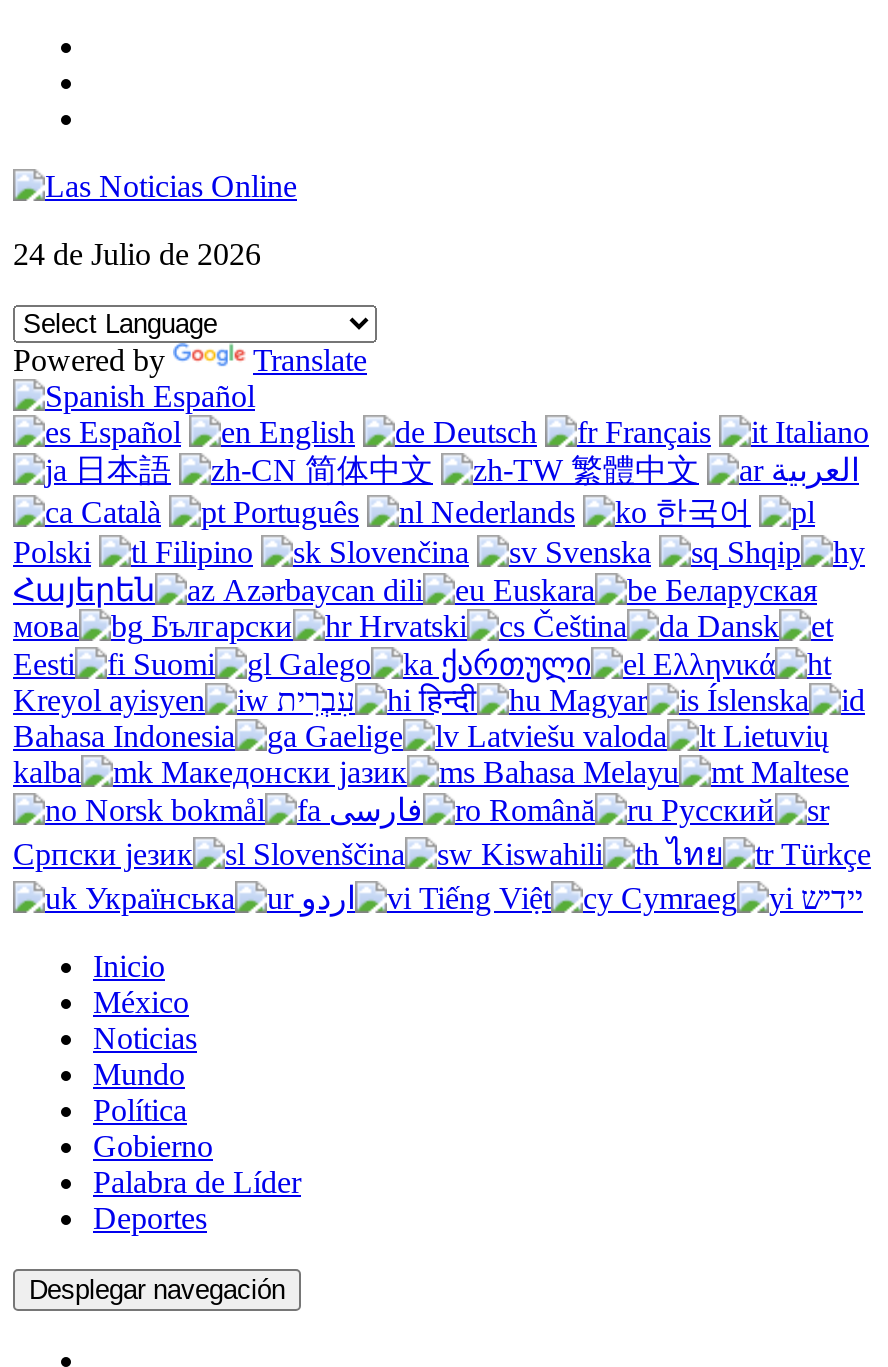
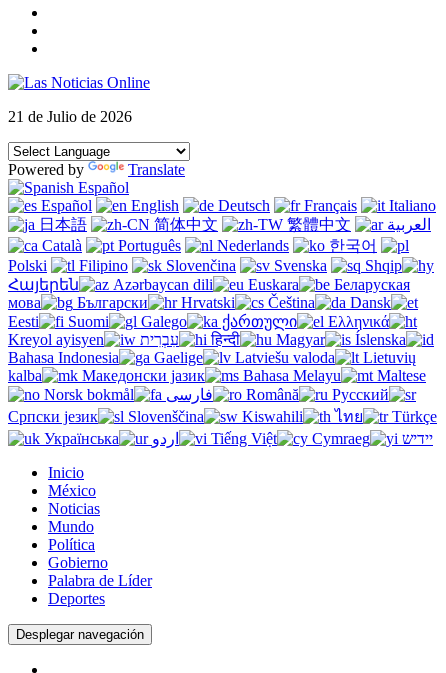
[13,237,261,271] 24 de Julio de 2026 -> [8,108,132,125] 21 de Julio de 2026

